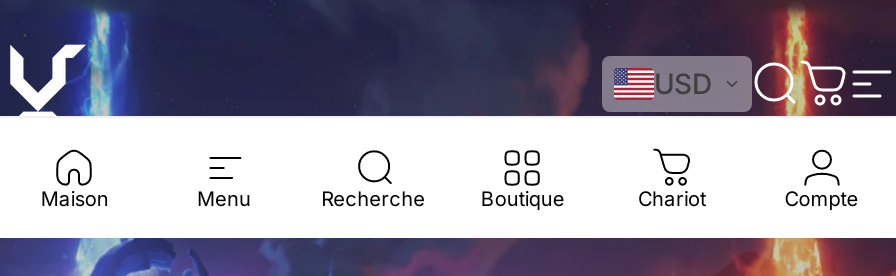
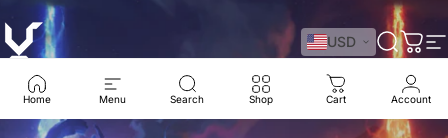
[41,186,109,210] Maison -> [23,93,51,105] Home
[321,186,858,210] Recherche | Boutique | Chariot | Compte -> [170,93,431,105] Search | Shop | Cart | Account

